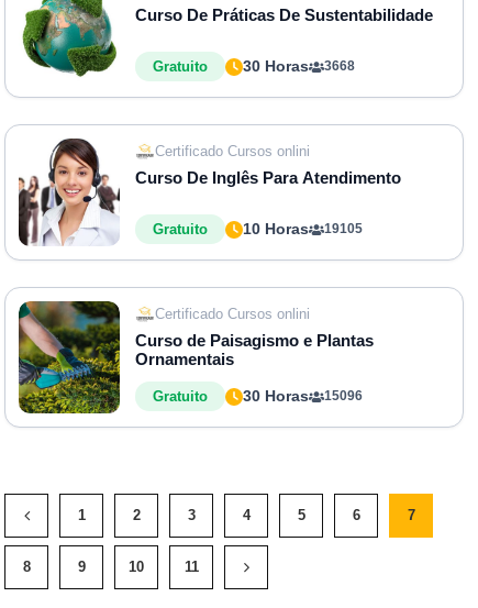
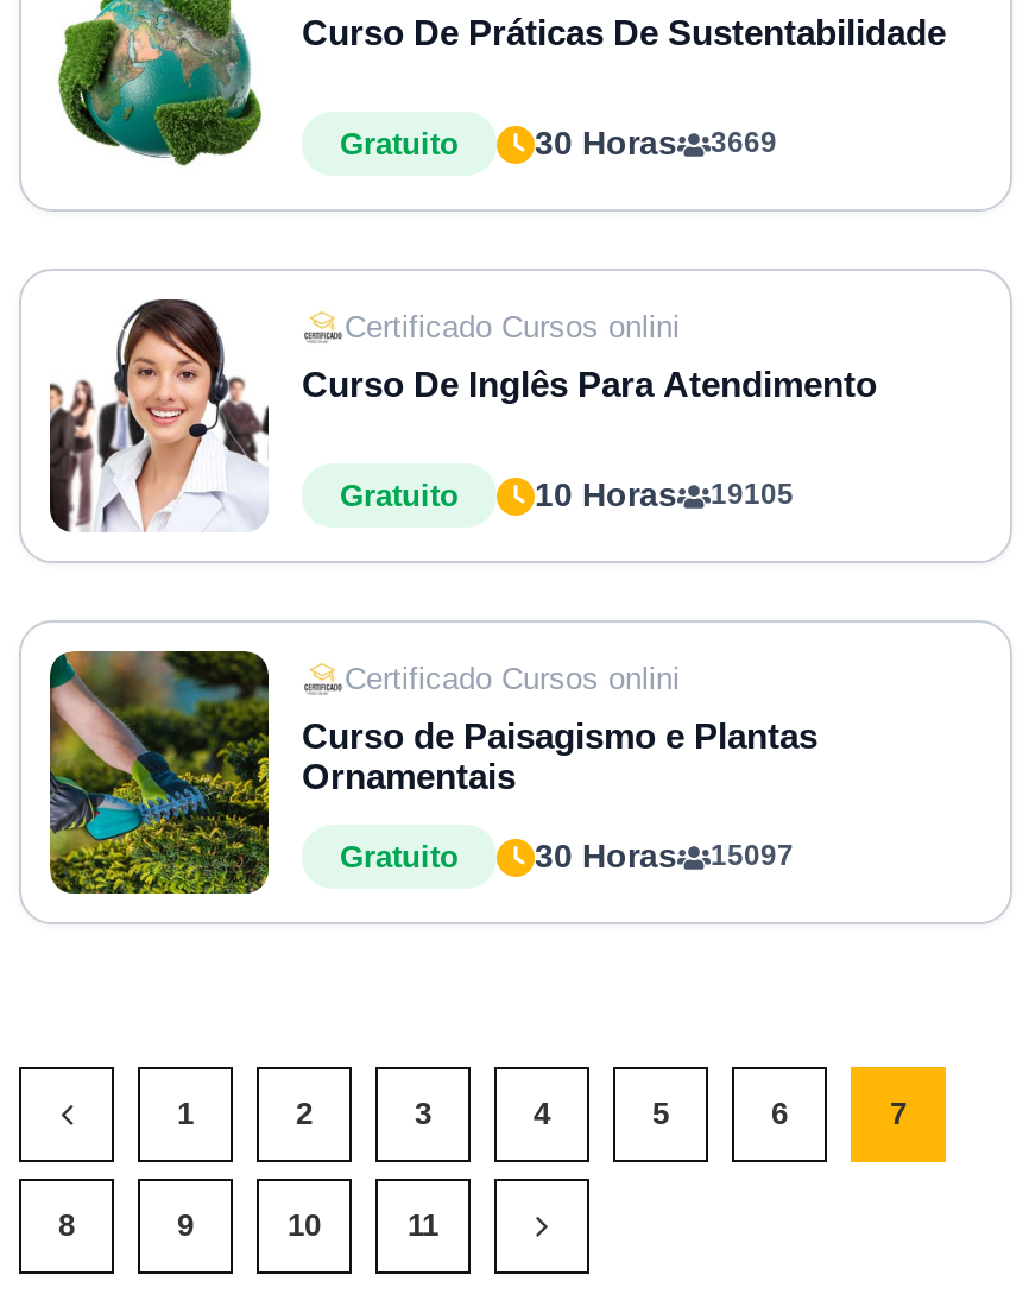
[243,57,355,75] 30 Horas 3668 -> [535,124,777,162] 30 Horas 3669
[243,387,363,405] 30 Horas 15096 -> [535,837,794,875] 30 Horas 15097

